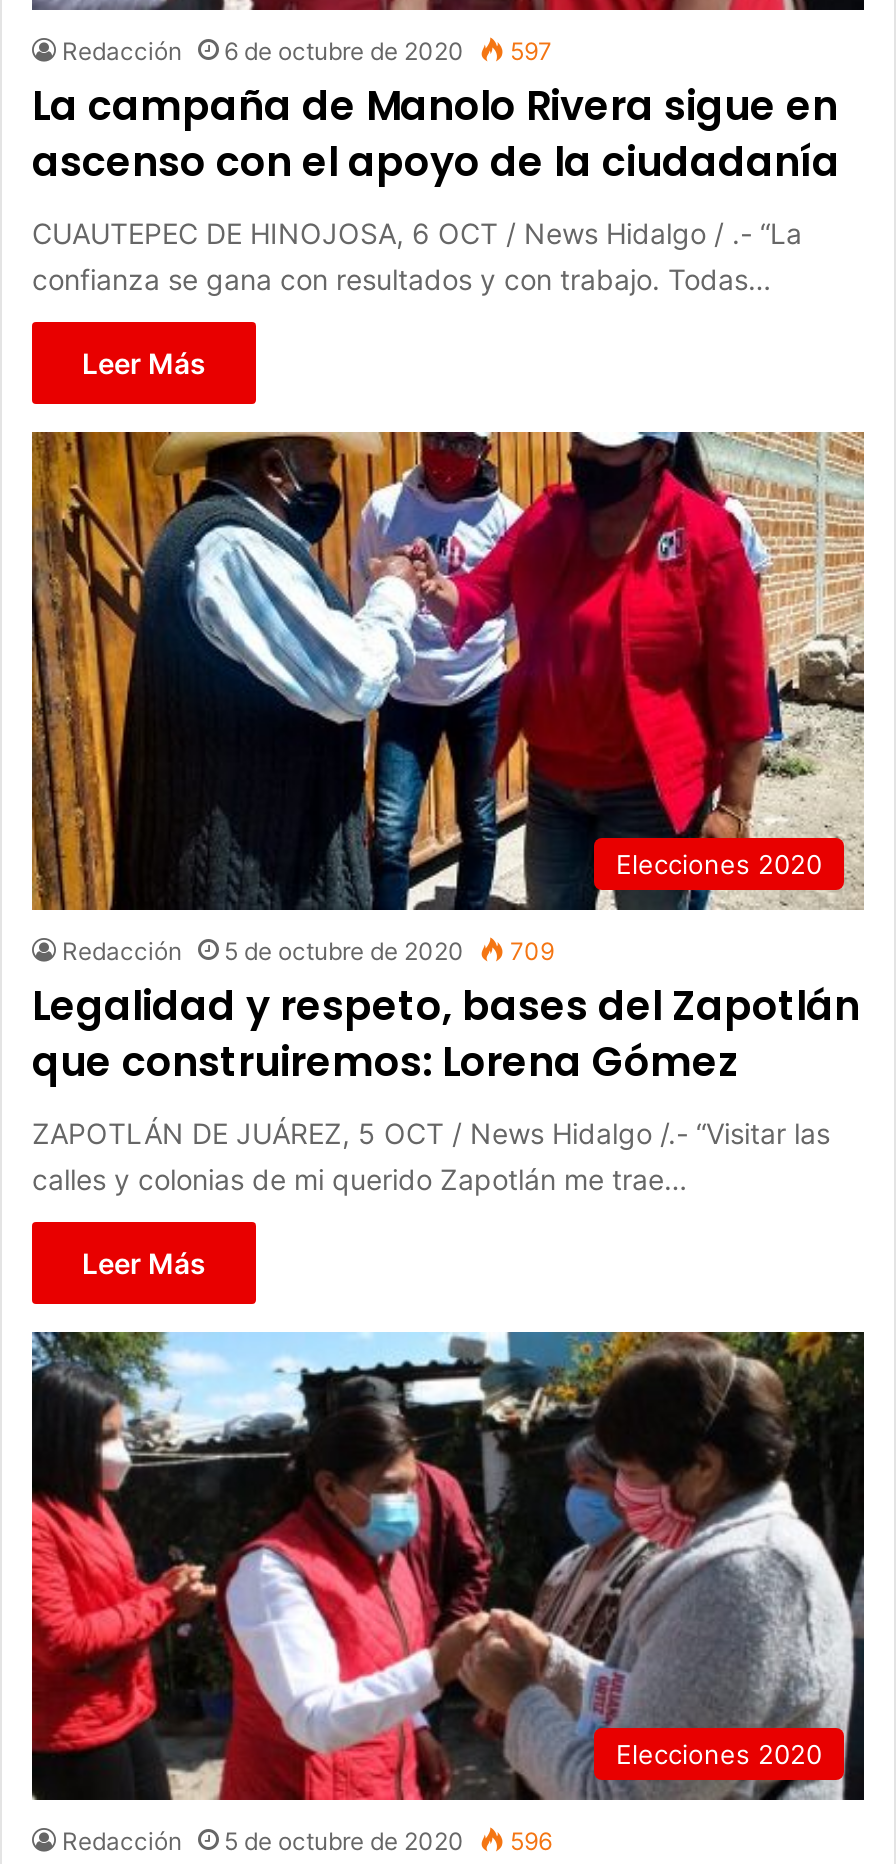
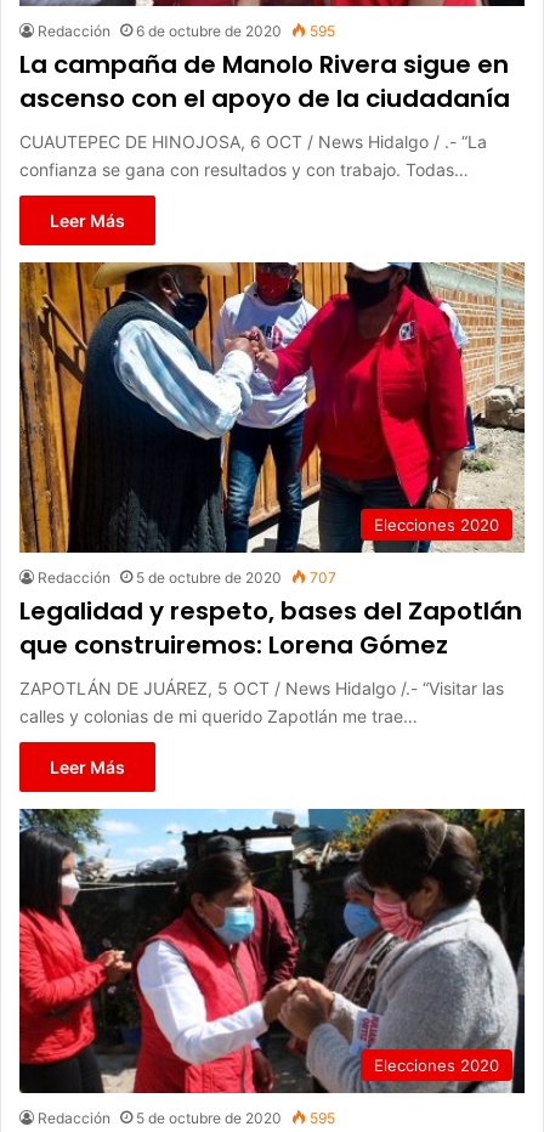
[62,37,552,67] Redacción 6 de octubre de 2020 597 -> [38,22,335,41] Redacción 6 de octubre de 2020 595
[62,935,554,965] Redacción 5 de octubre de 2020 709 -> [38,568,336,586] Redacción 5 de octubre de 2020 707
[62,1827,552,1857] Redacción 5 de octubre de 2020 596 -> [38,1109,335,1128] Redacción 5 de octubre de 2020 595

